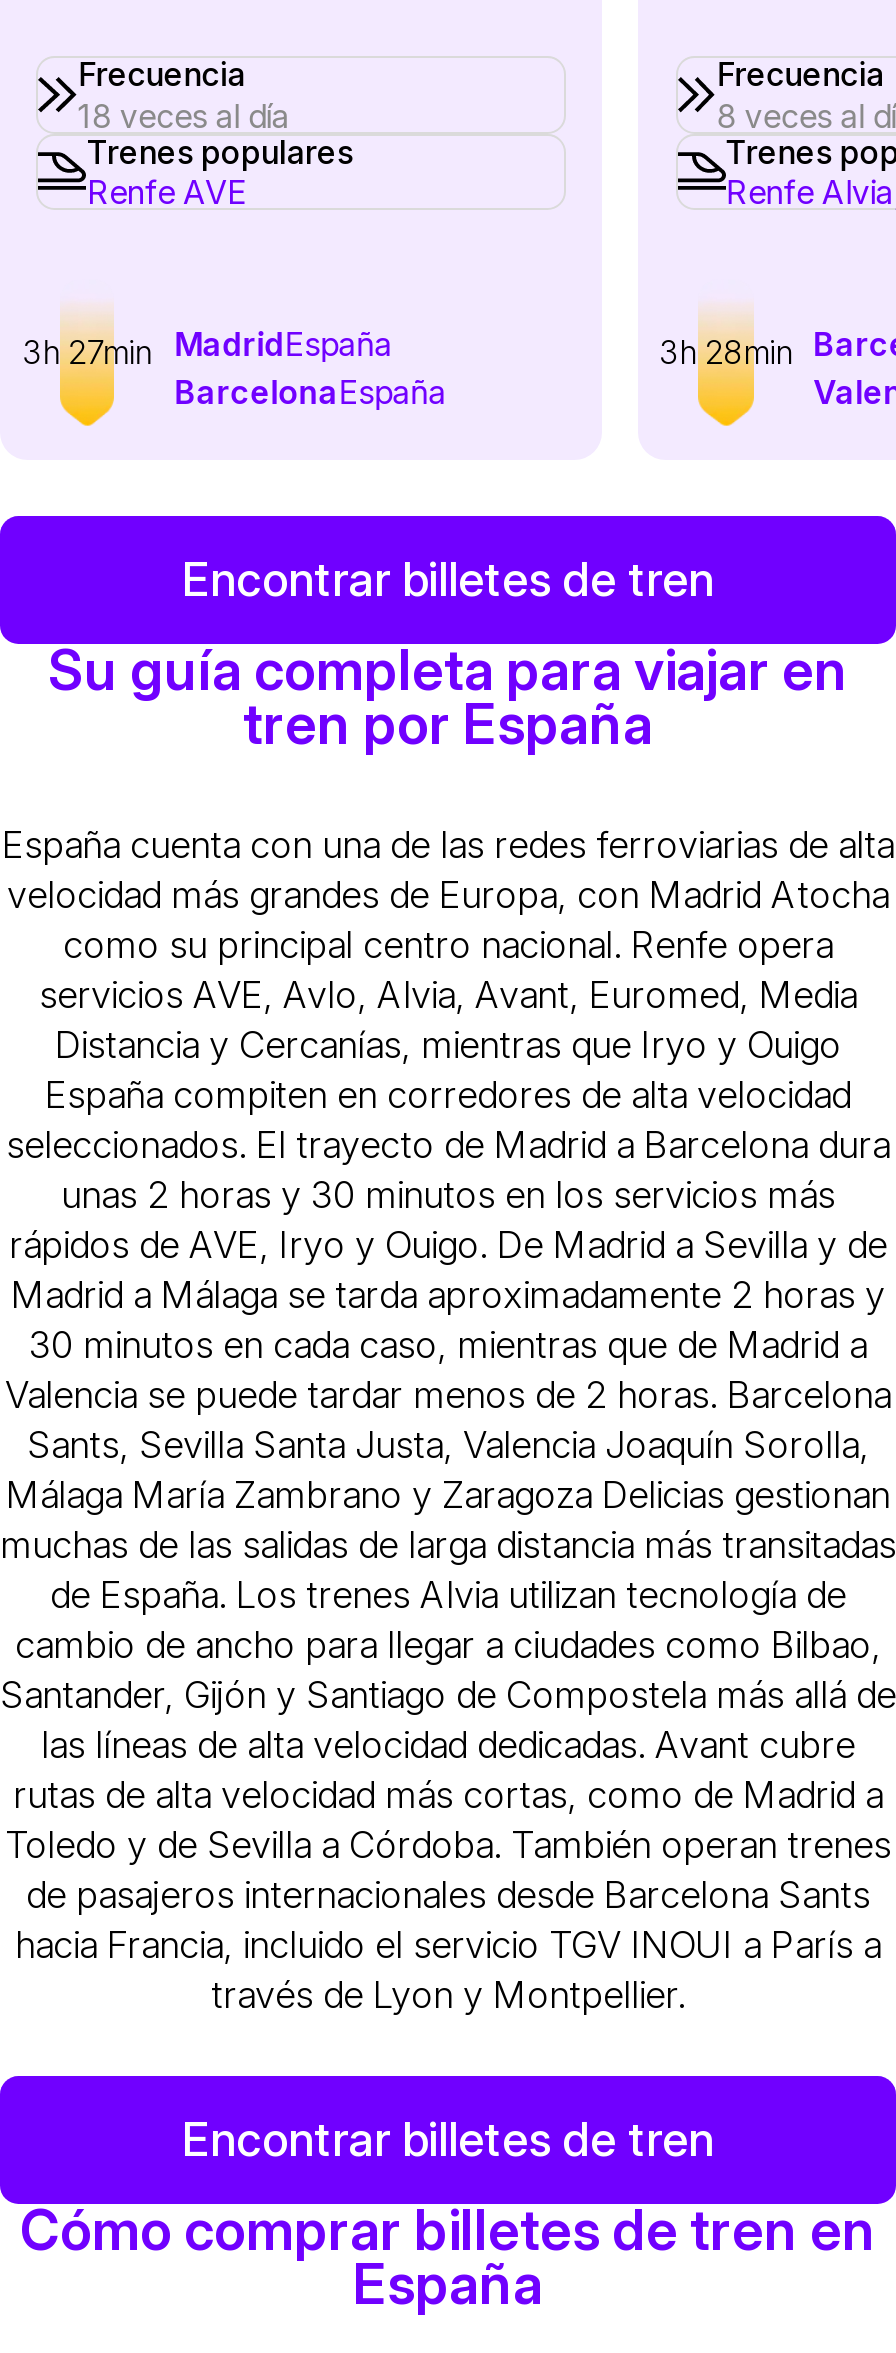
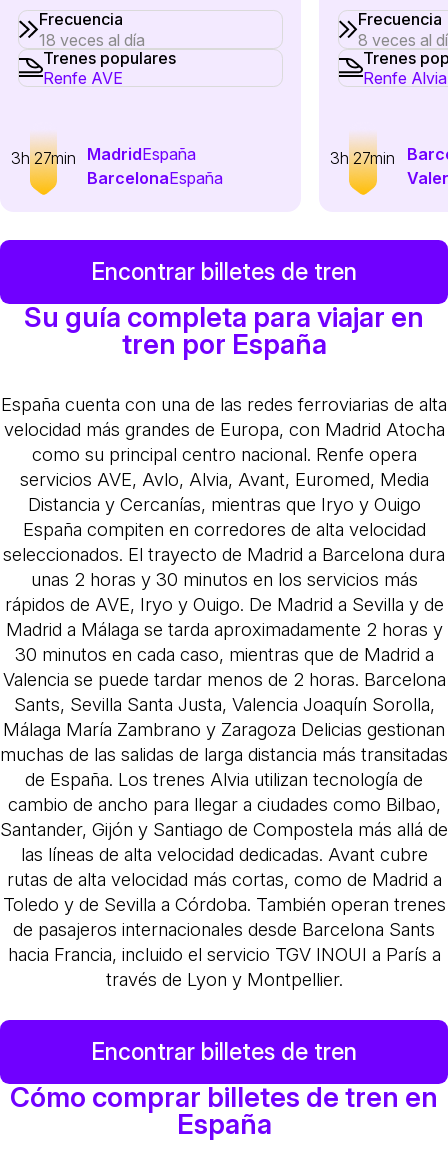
[659,333,793,373] 3h 28min -> [330,148,395,168] 3h 27min

